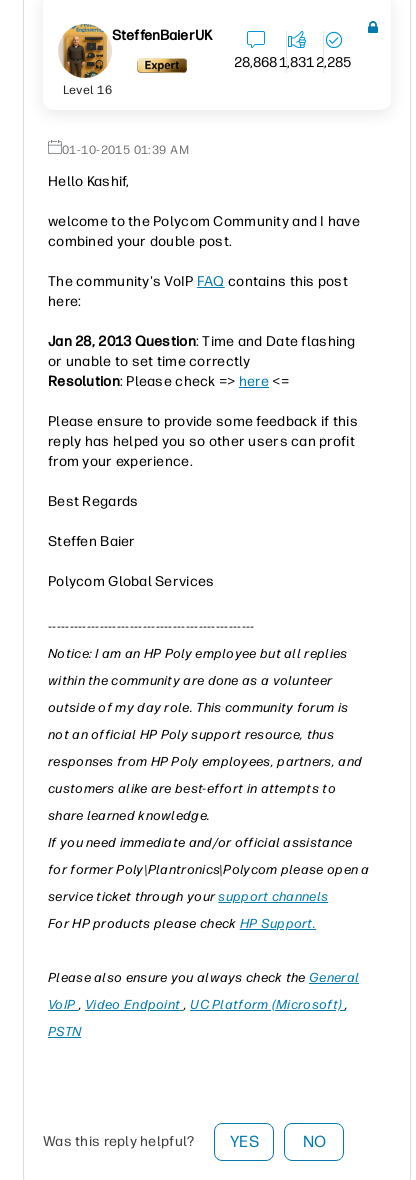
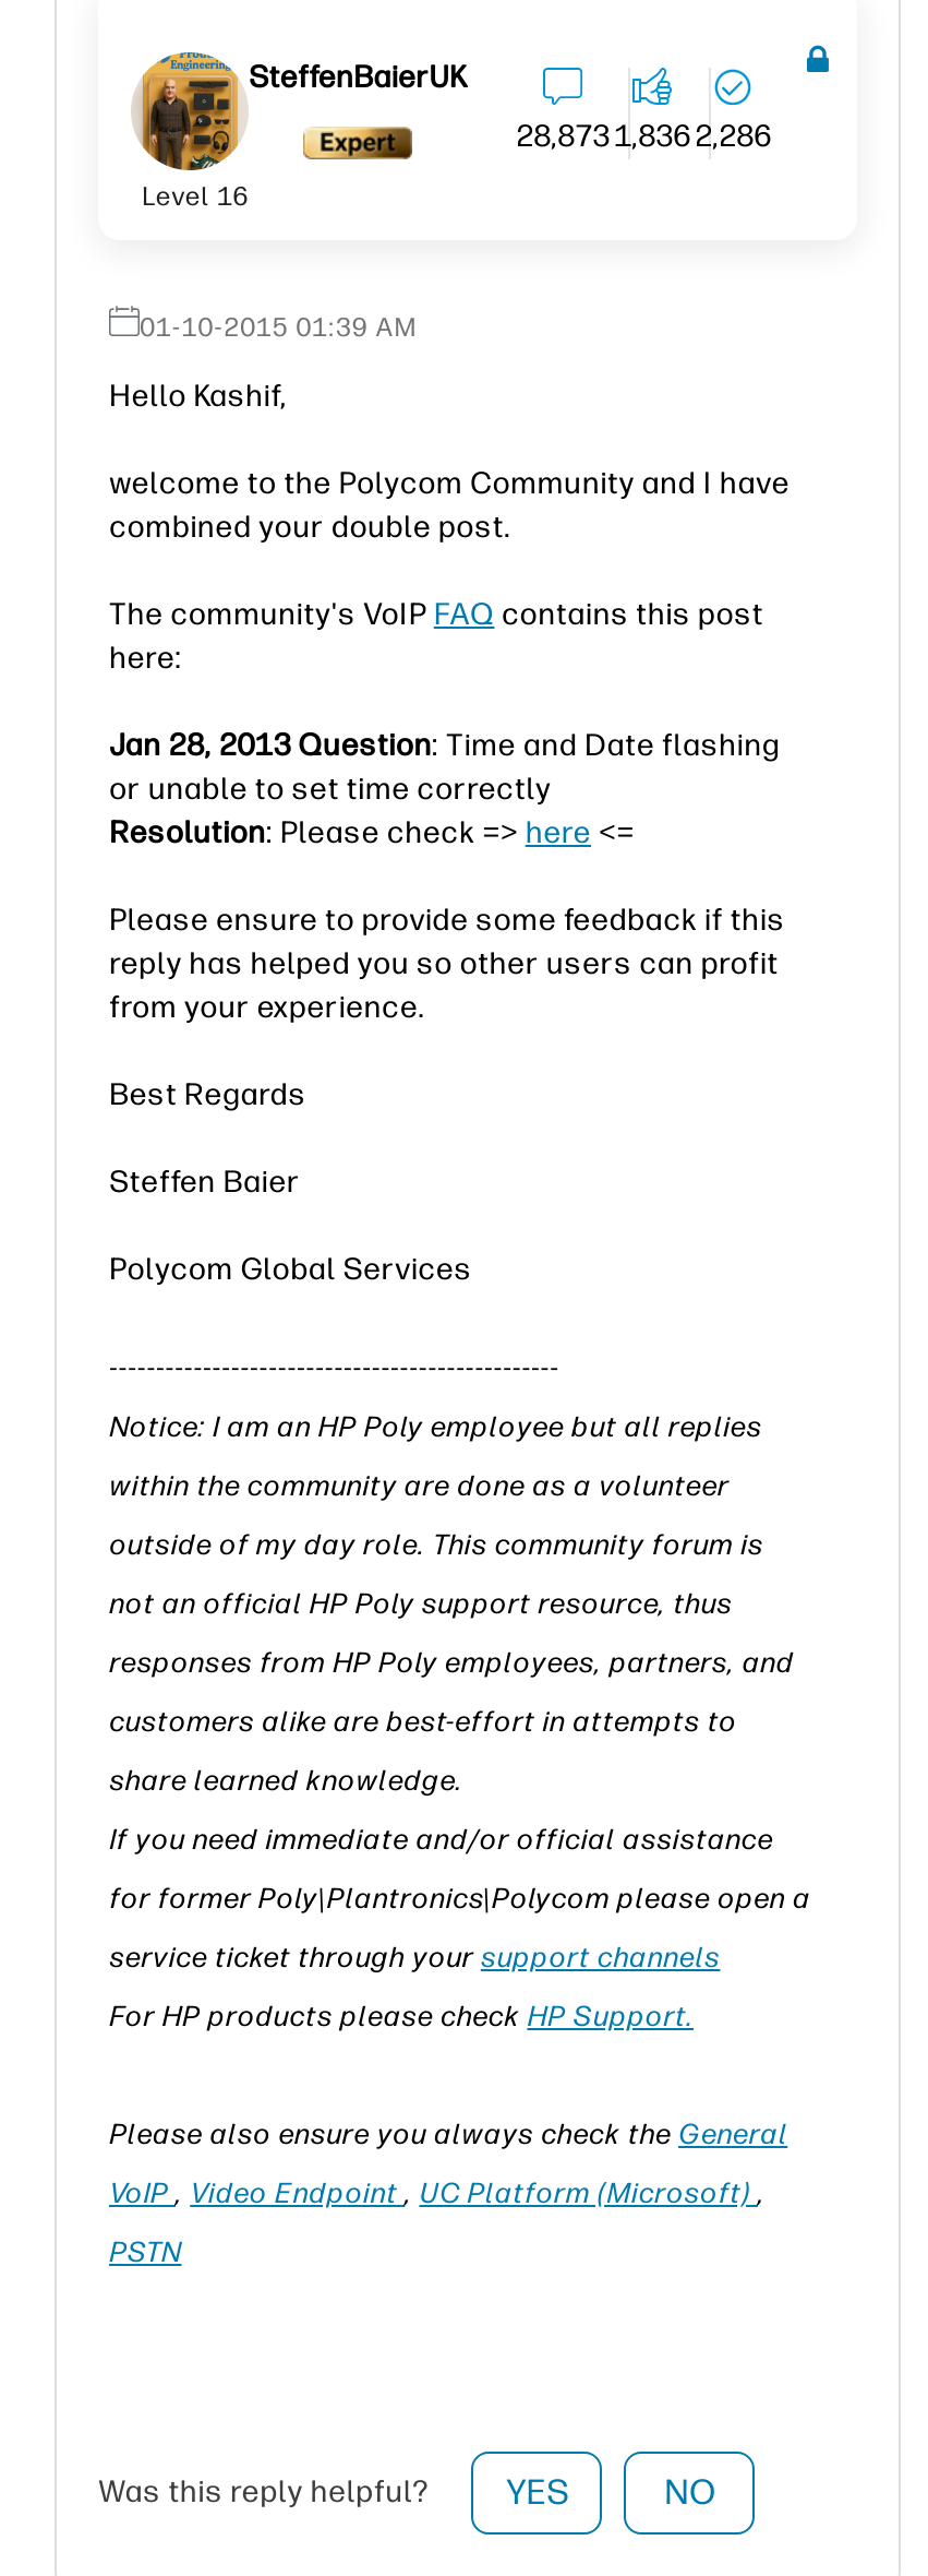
[234,54,351,71] 28,868 1,831 2,285 -> [516,118,771,155] 28,873 1,836 2,286

